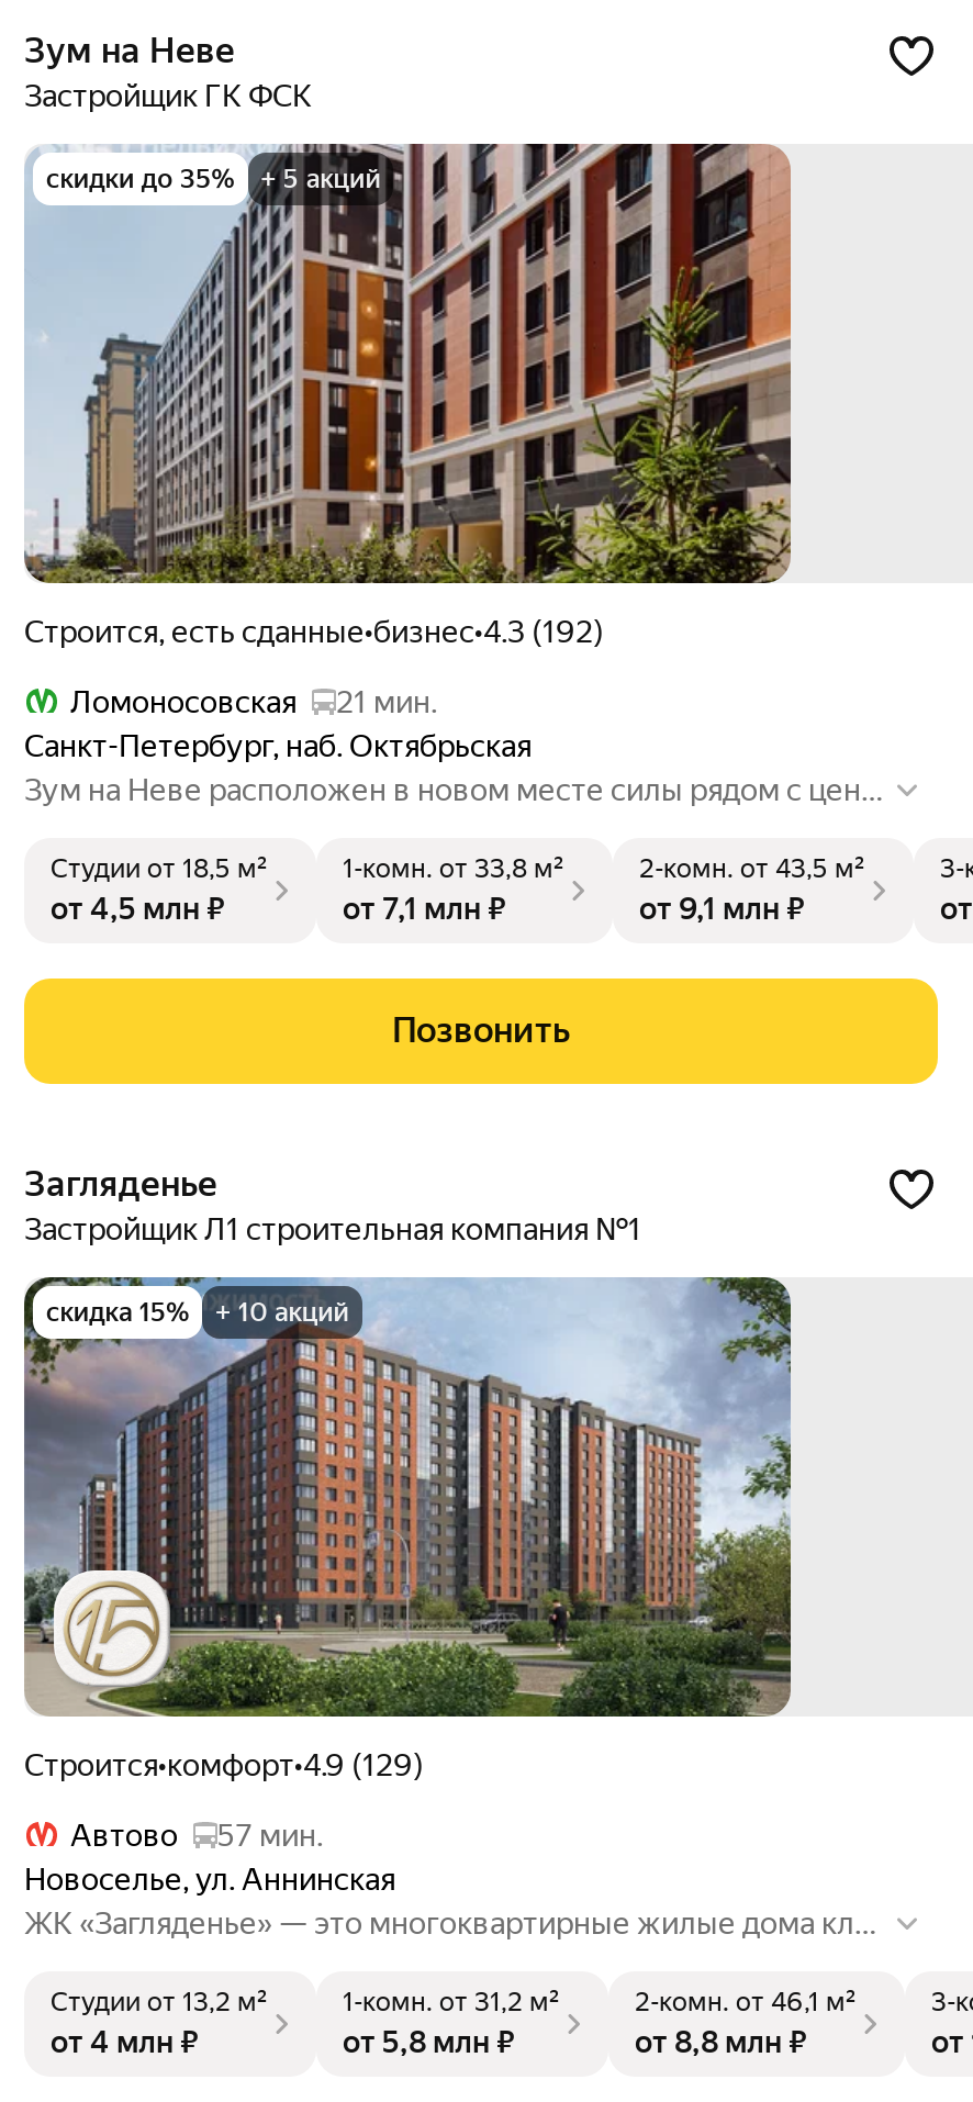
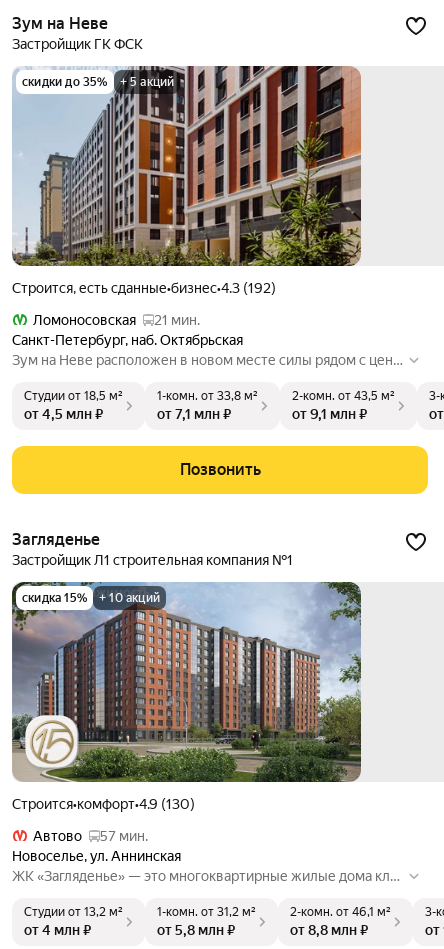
[44,1747,424,1782] Строится•комфорт•4.9 (129) -> [21,796,195,812] Строится•комфорт•4.9 (130)

